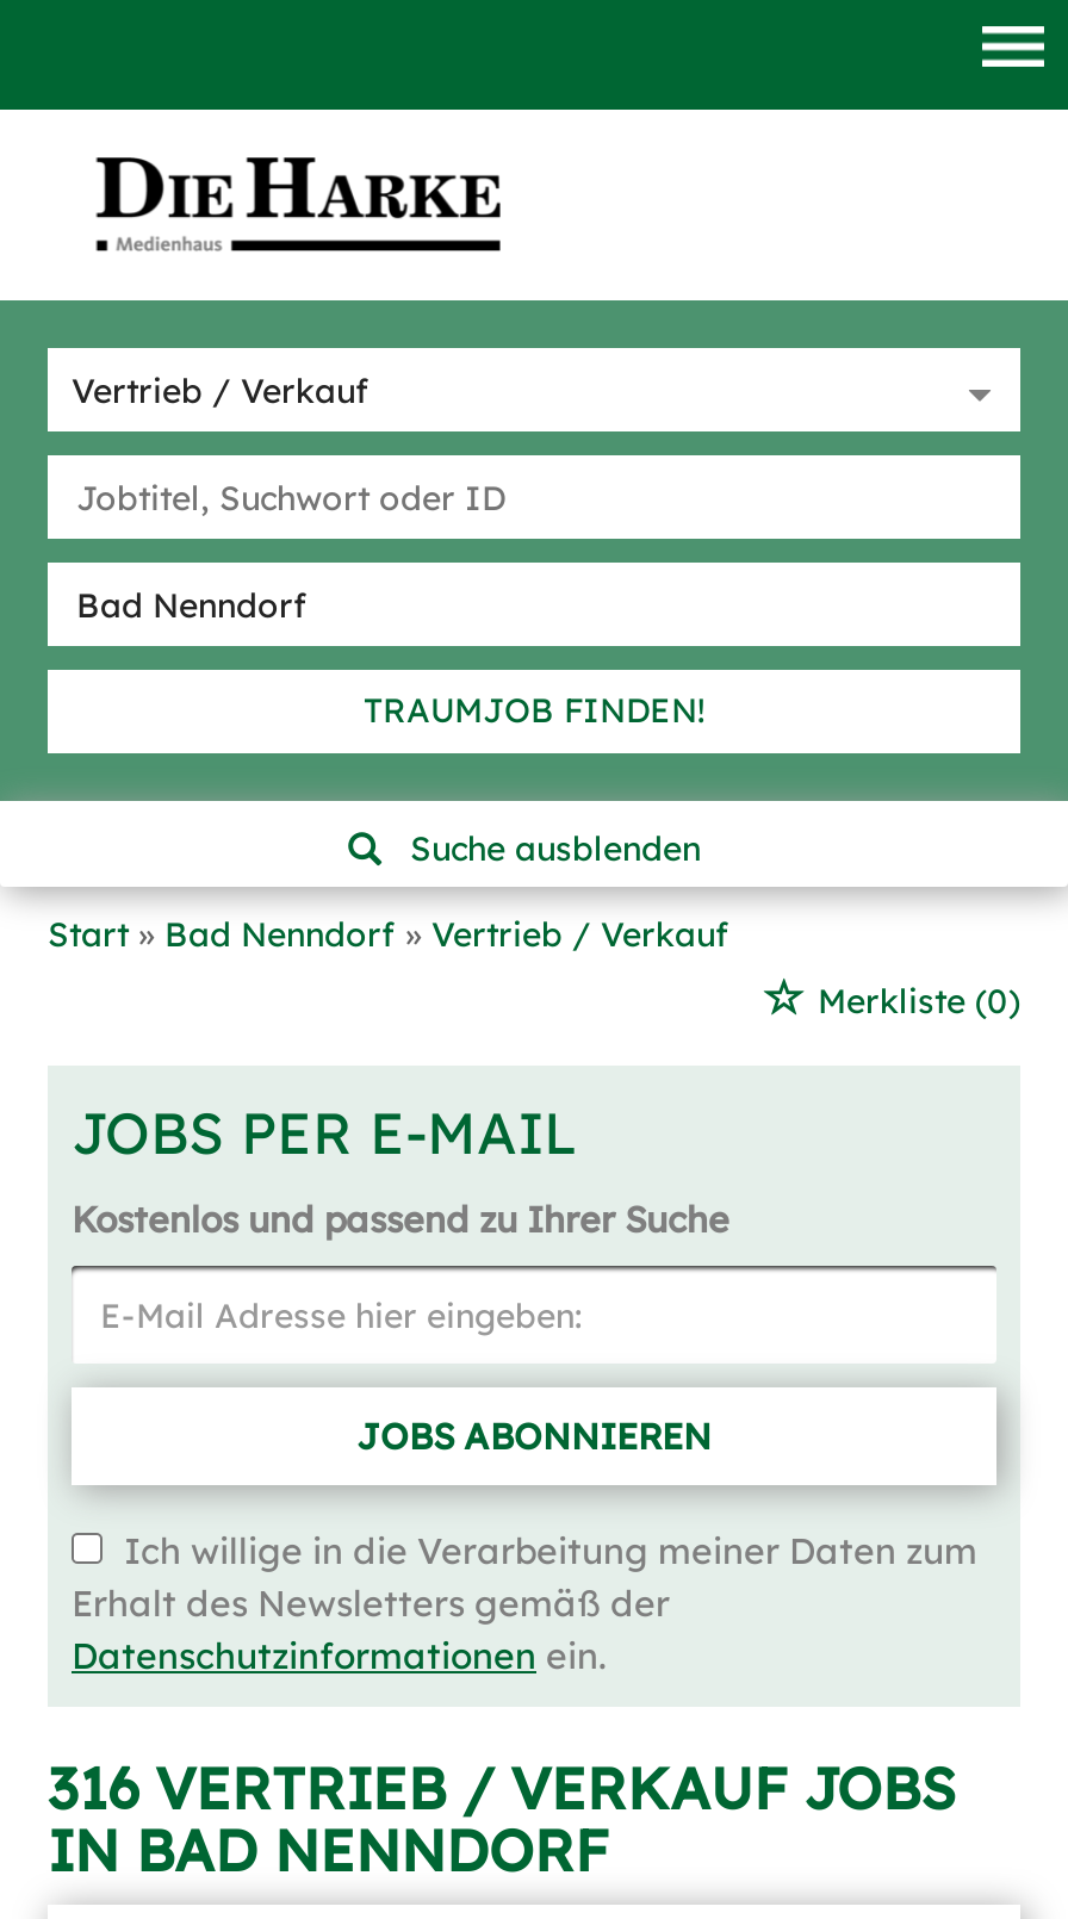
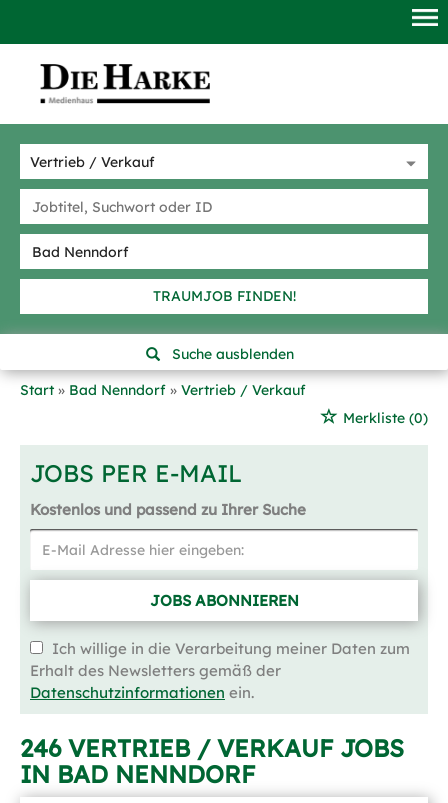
[48,1752,956,1824] 316 VERTRIEB / VERKAUF JOBS -> [20,733,404,763] 246 VERTRIEB / VERKAUF JOBS

